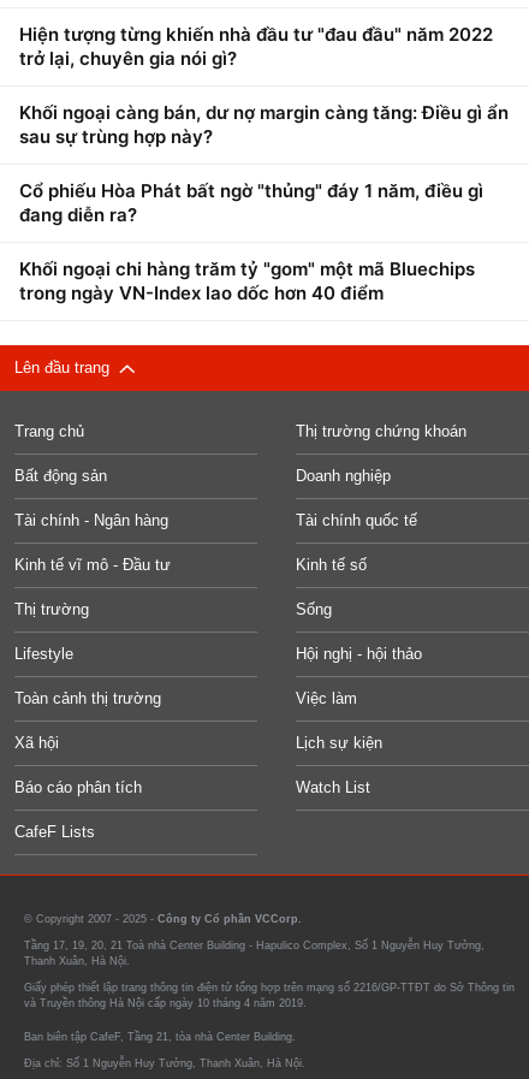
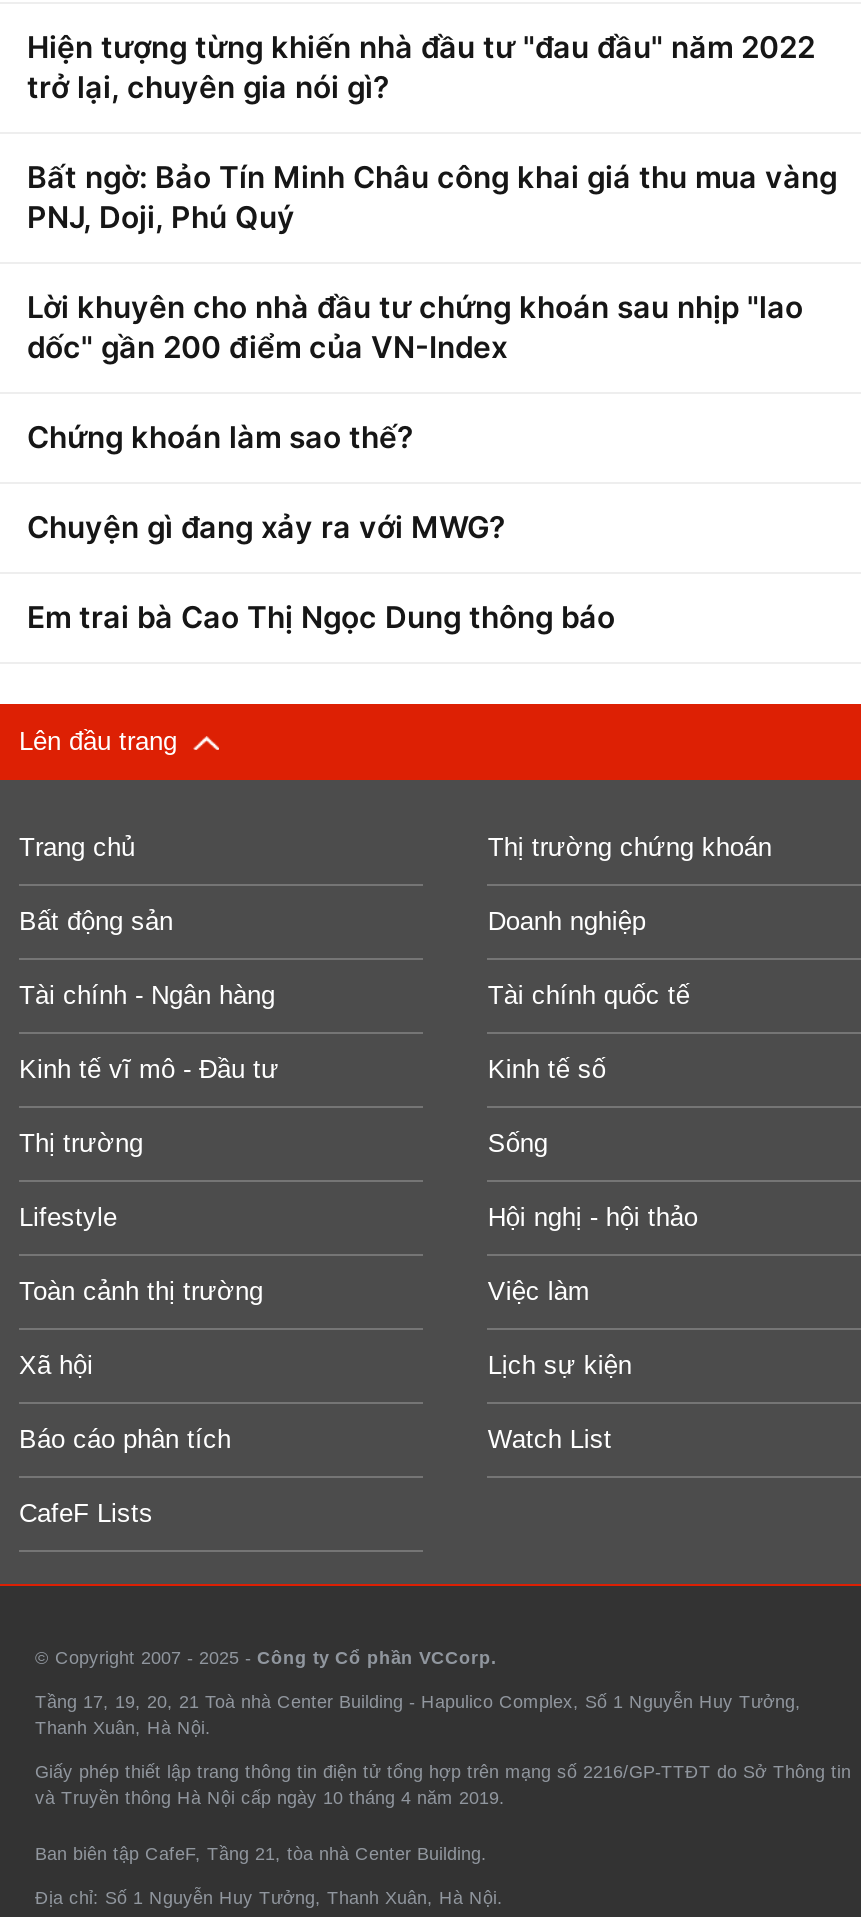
[19,101,509,304] Khối ngoại càng bán, dư nợ margin càng tăng: Điều gì ẩn | sau sự trùng hợp này? | Cổ phiếu Hòa Phát bất ngờ "thủng" đáy 1 năm, điều gì | đang diễn ra? | Khối ngoại chi hàng trăm tỷ "gom" một mã Bluechips | trong ngày VN-Index lao dốc hơn 40 điểm -> [27,158,837,636] Bất ngờ: Bảo Tín Minh Châu công khai giá thu mua vàng | PNJ, Doji, Phú Quý | Lời khuyên cho nhà đầu tư chứng khoán sau nhịp "lao | dốc" gần 200 điểm của VN-Index | Chứng khoán làm sao thế? | Chuyện gì đang xảy ra với MWG? | Em trai bà Cao Thị Ngọc Dung thông báo

